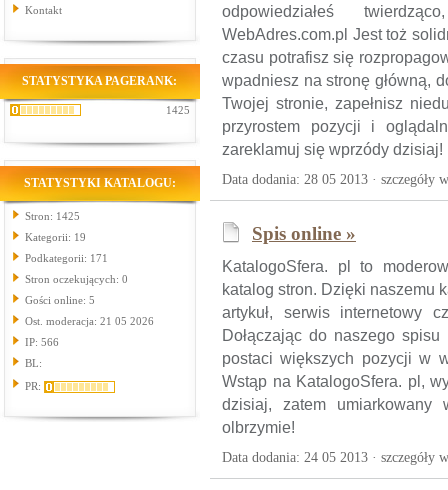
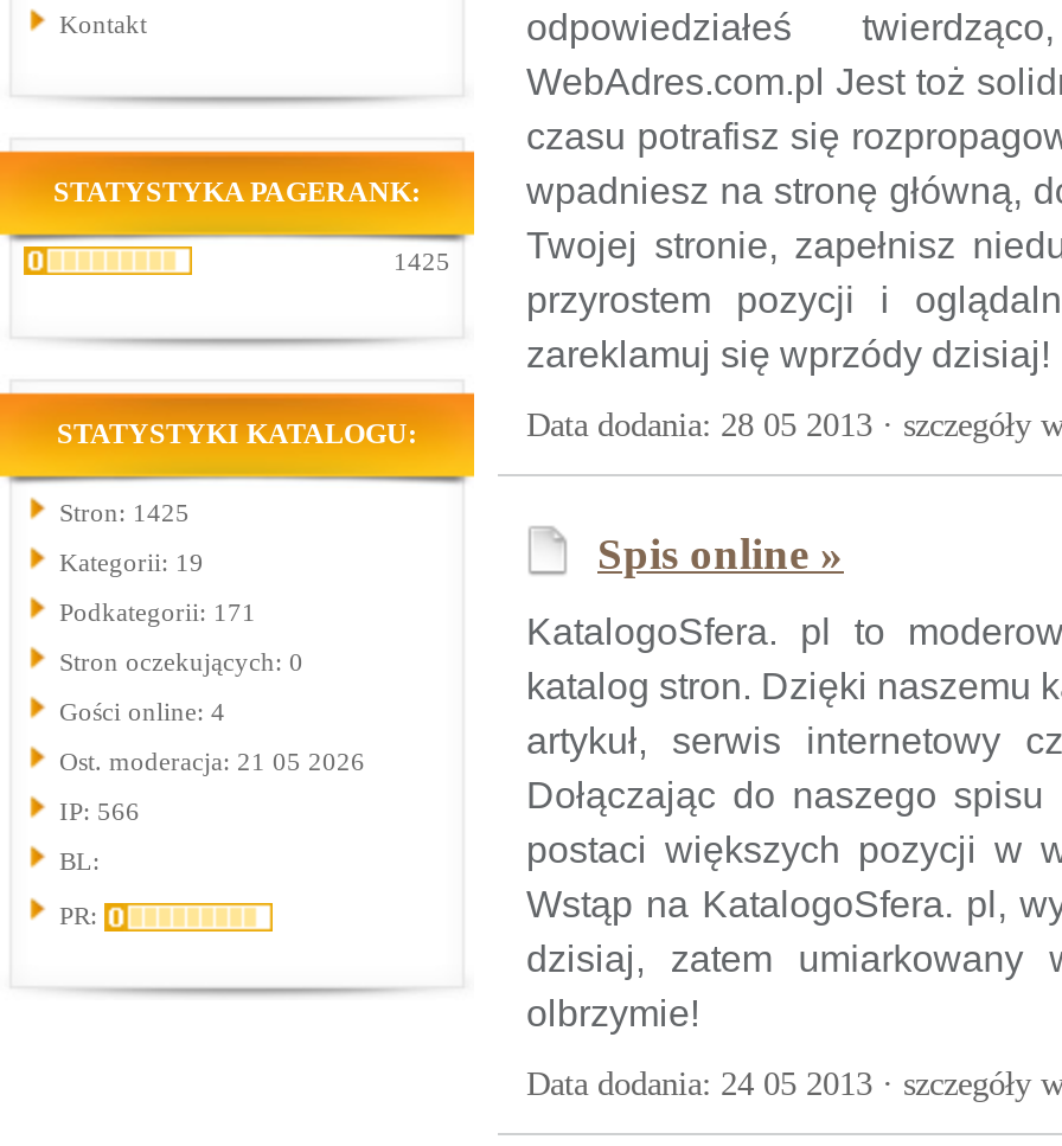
[25,294,95,306] Gości online: 5 -> [59,697,225,725] Gości online: 4

